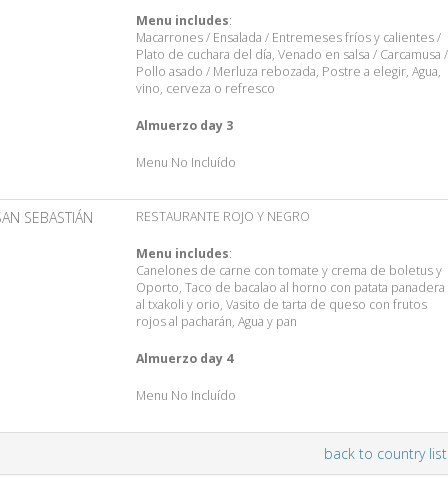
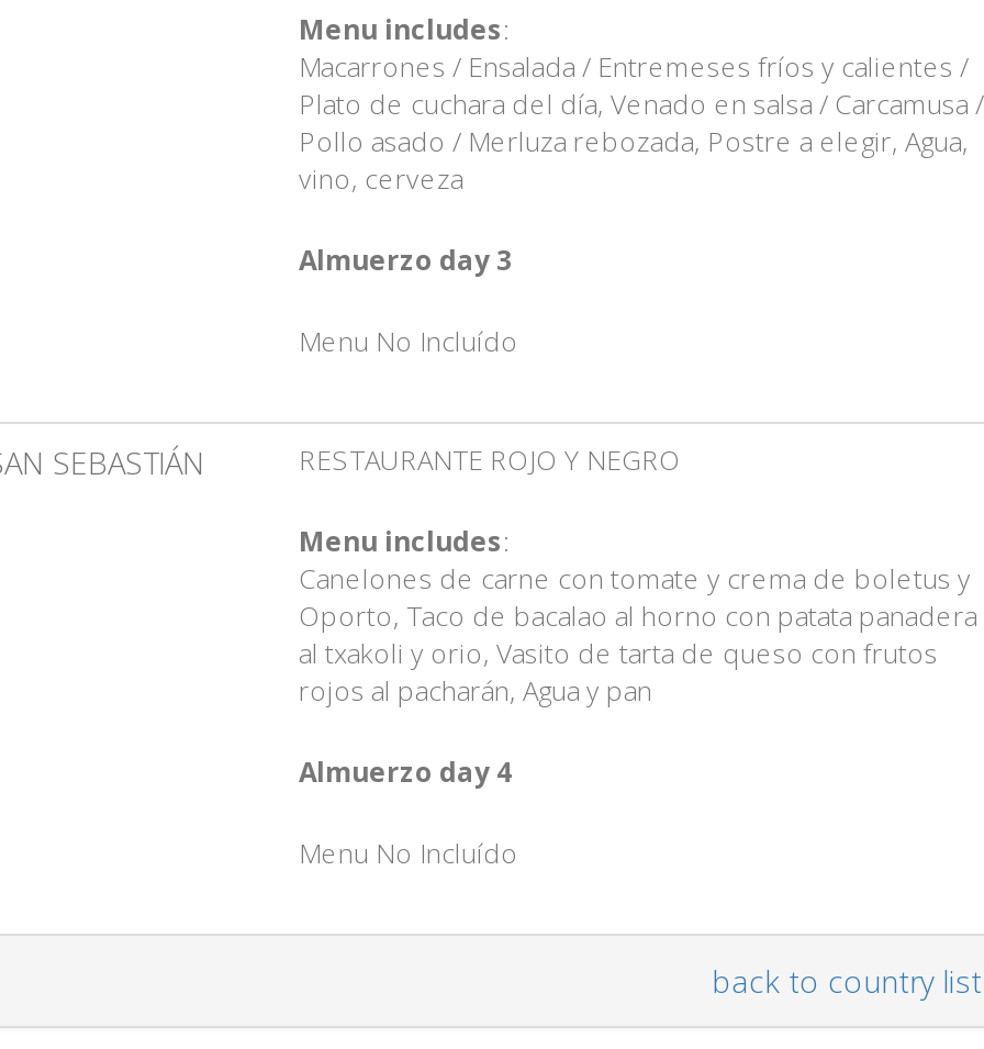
[136,80,275,97] vino, cerveza o refresco -> [299,161,463,198] vino, cerveza

